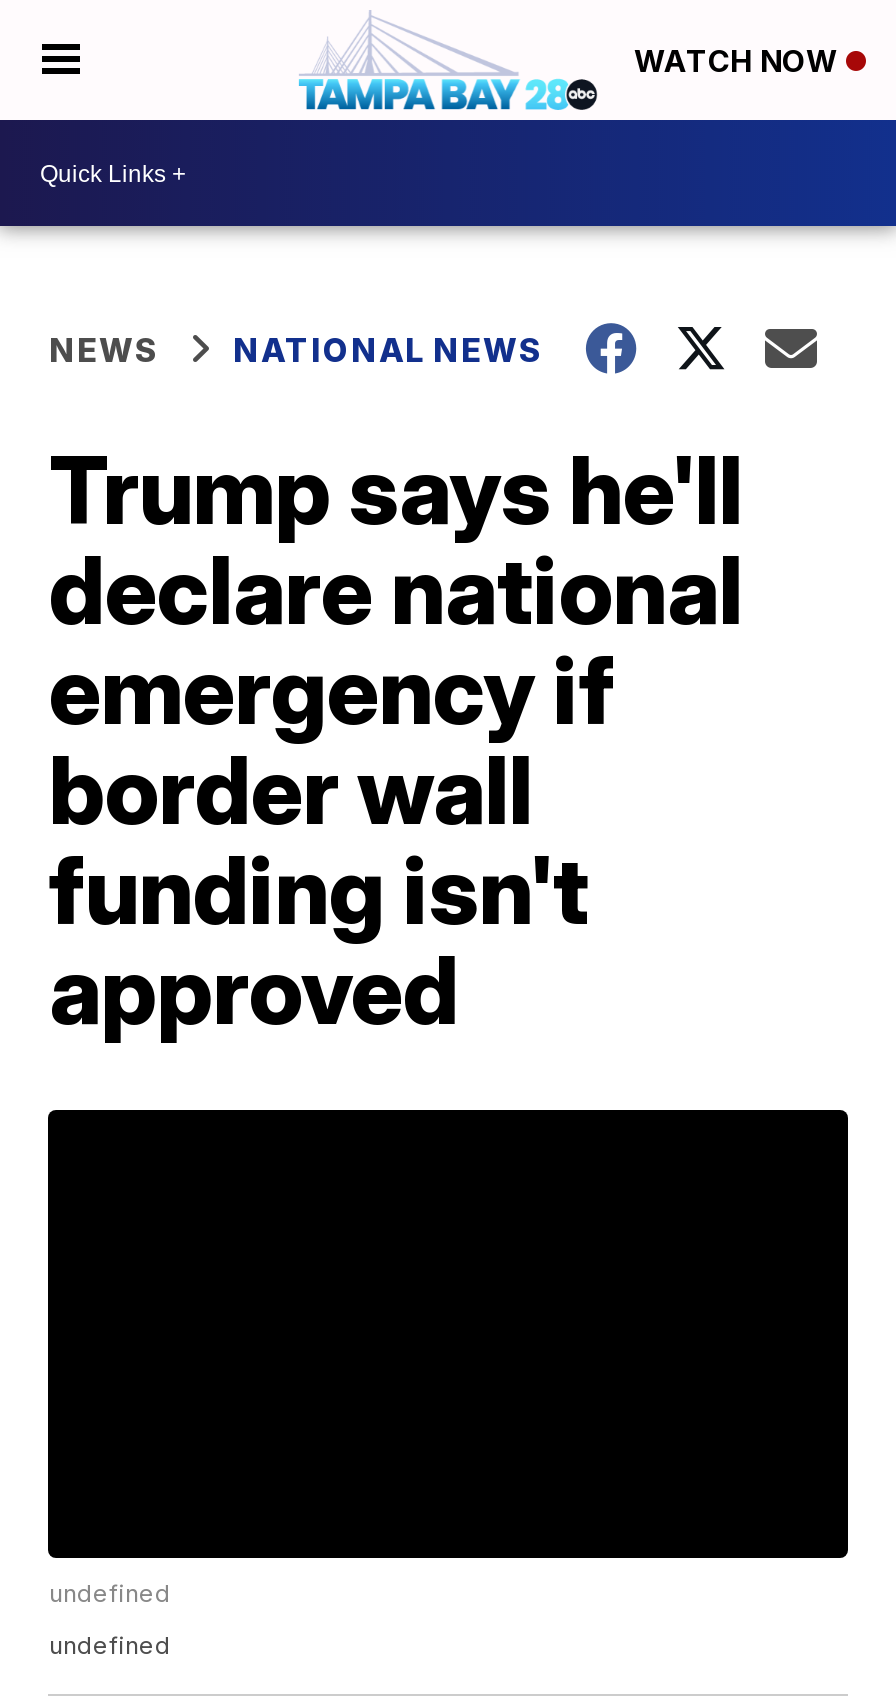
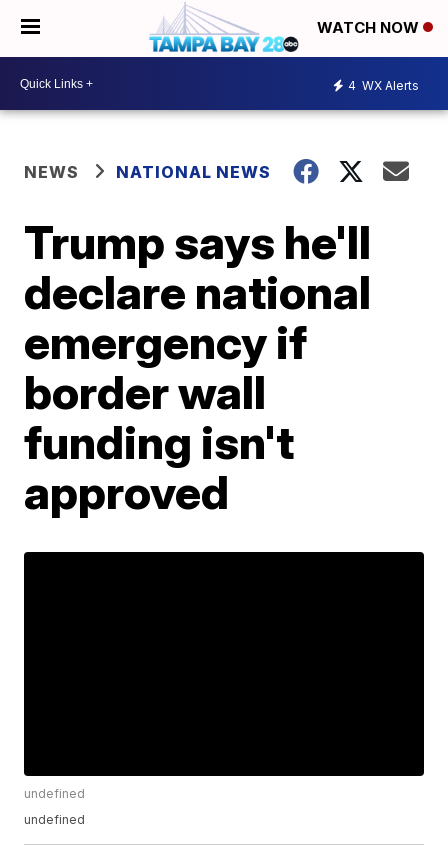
none -> [348,77,419,92] 4 WX Alerts

